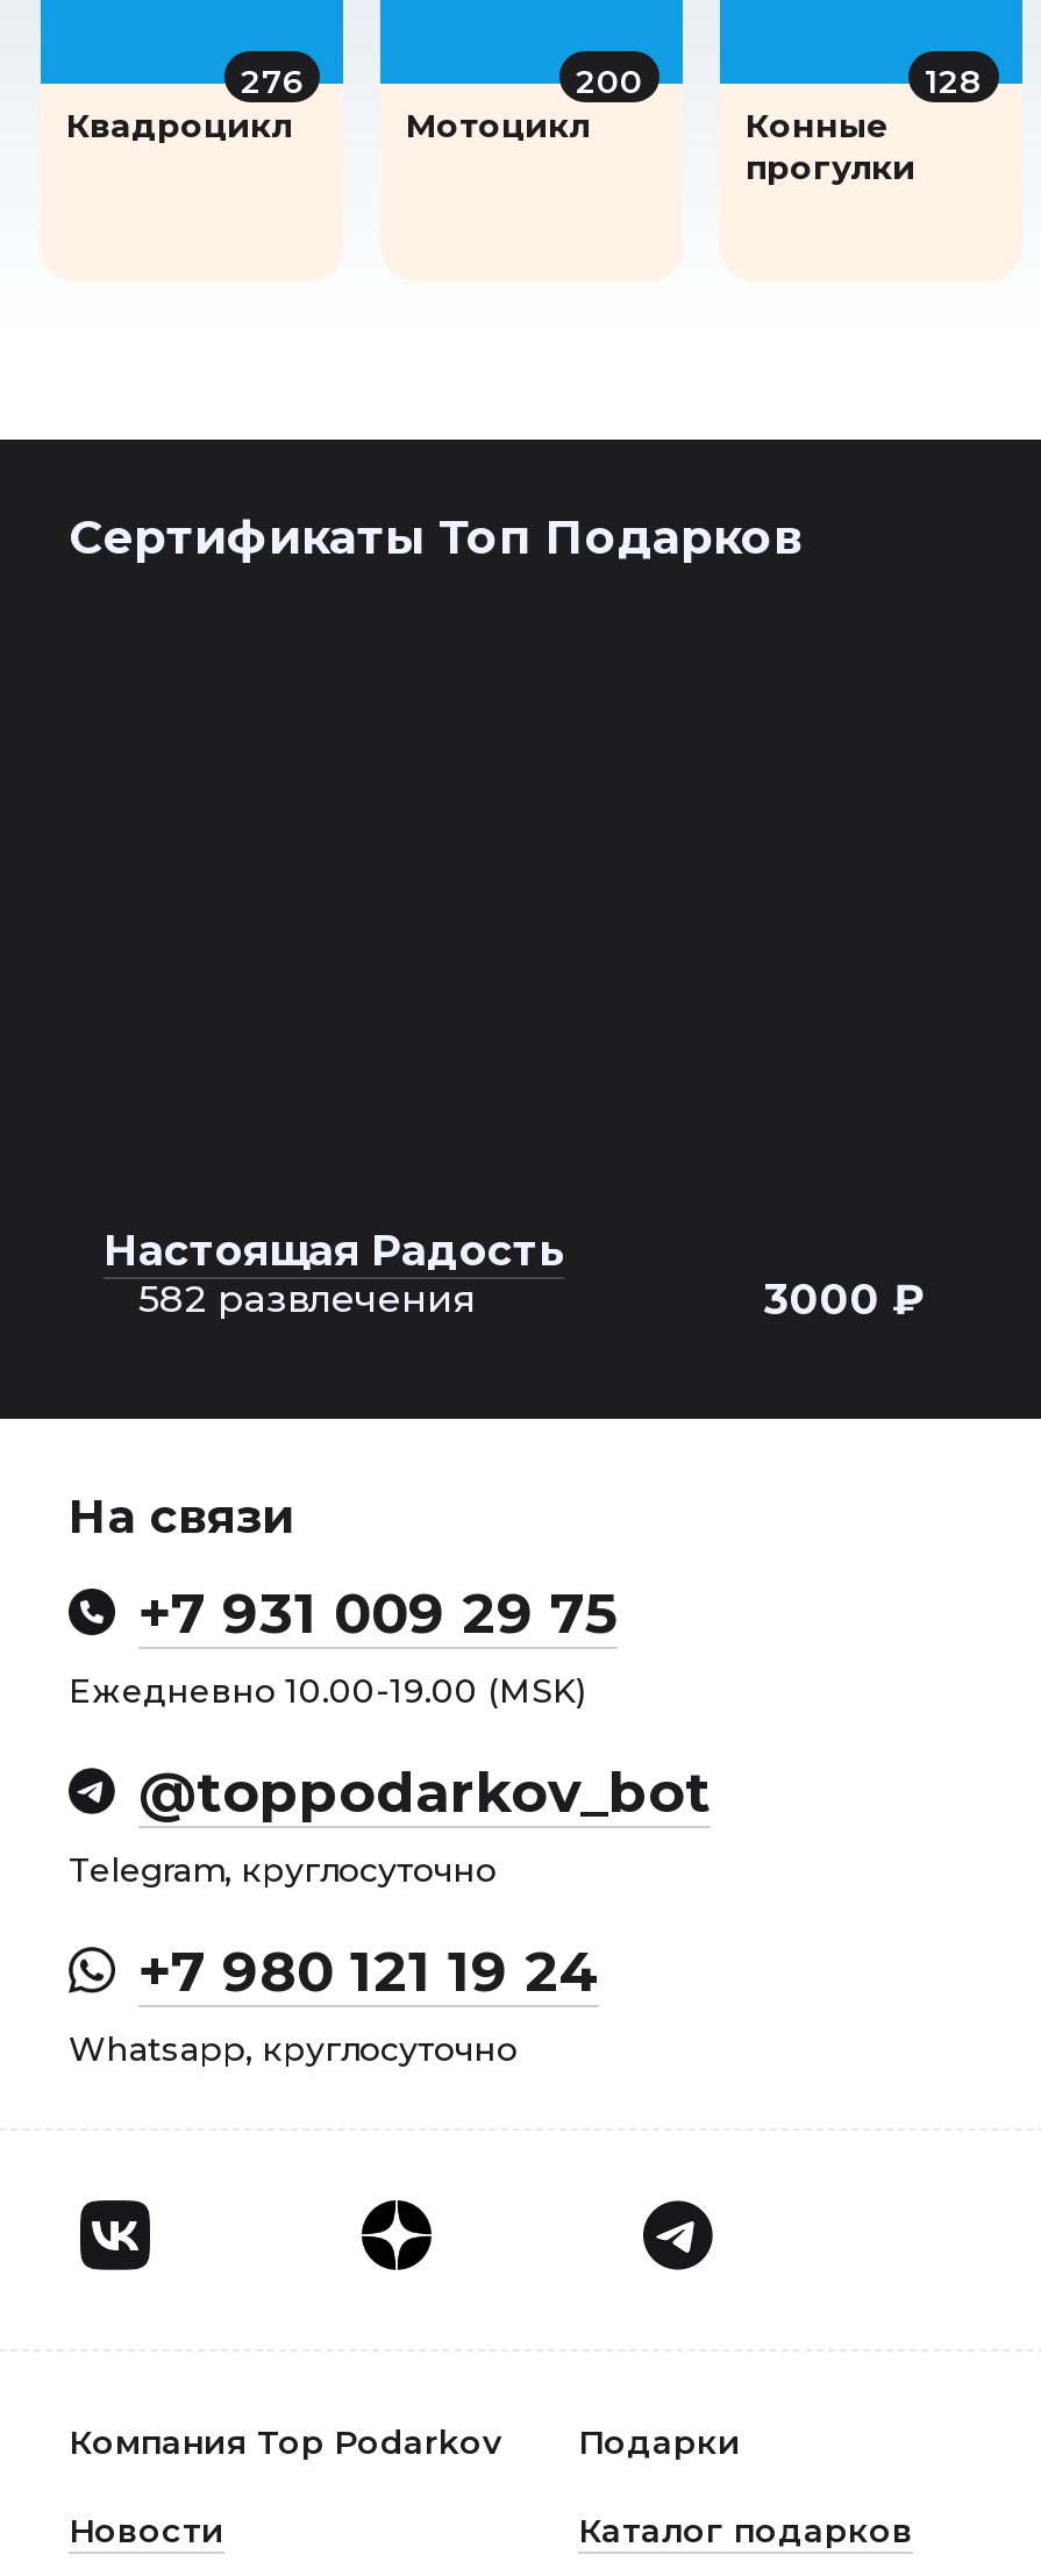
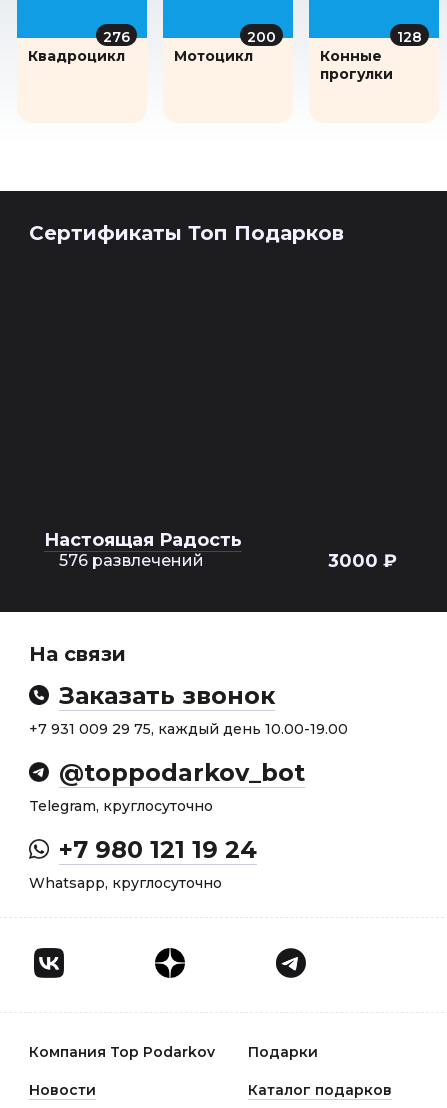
[138,1277,476,1321] 582 развлечения -> [59,551,204,570] 576 развлечений
[69,1579,618,1712] +7 931 009 29 75 | Ежедневно 10.00-19.00 (MSK) -> [29,681,348,738] Заказать звонок | +7 931 009 29 75, каждый день 10.00-19.00

